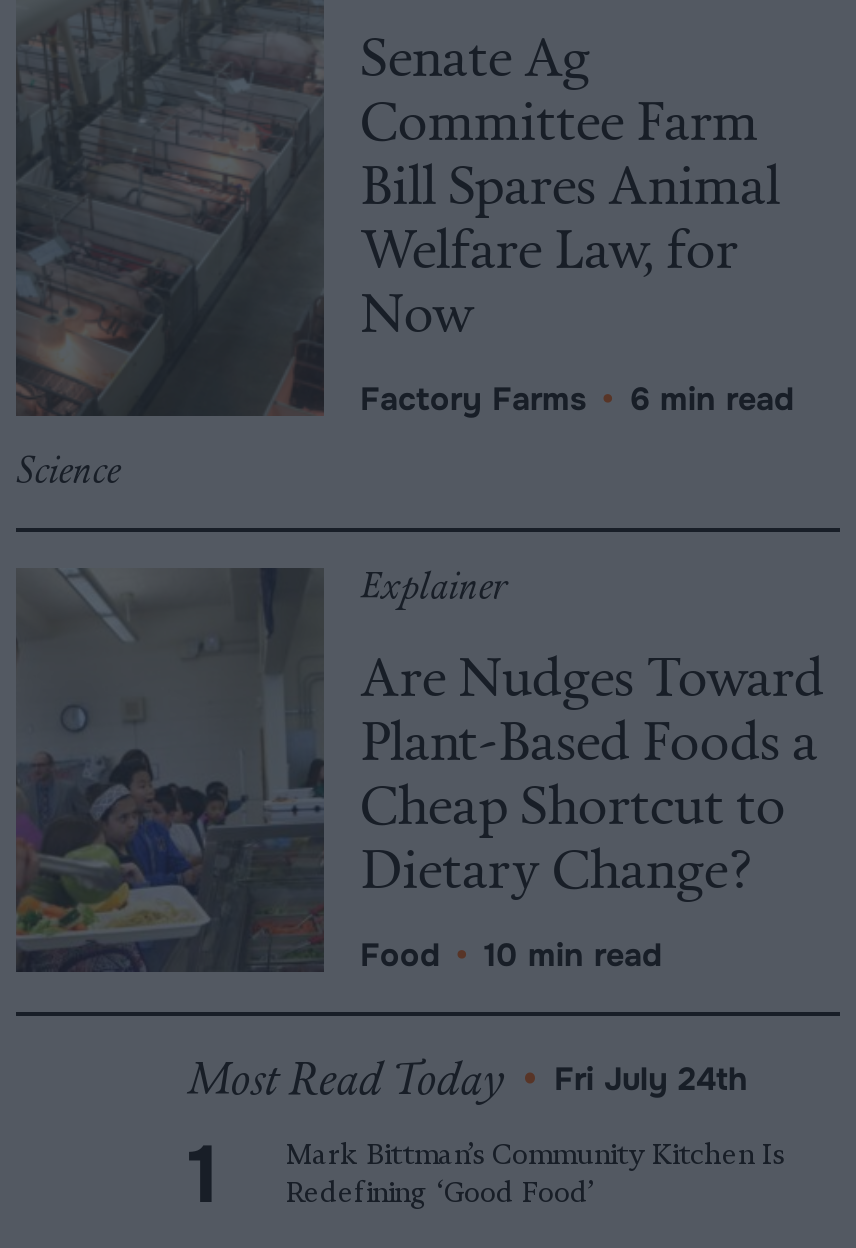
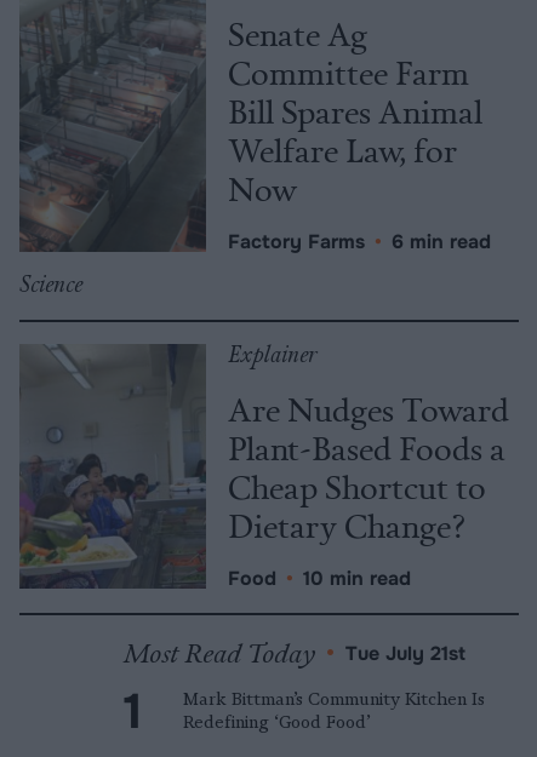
[188,1046,748,1108] Most Read Today • Fri July 24th -> [124,634,465,671] Most Read Today • Tue July 21st

